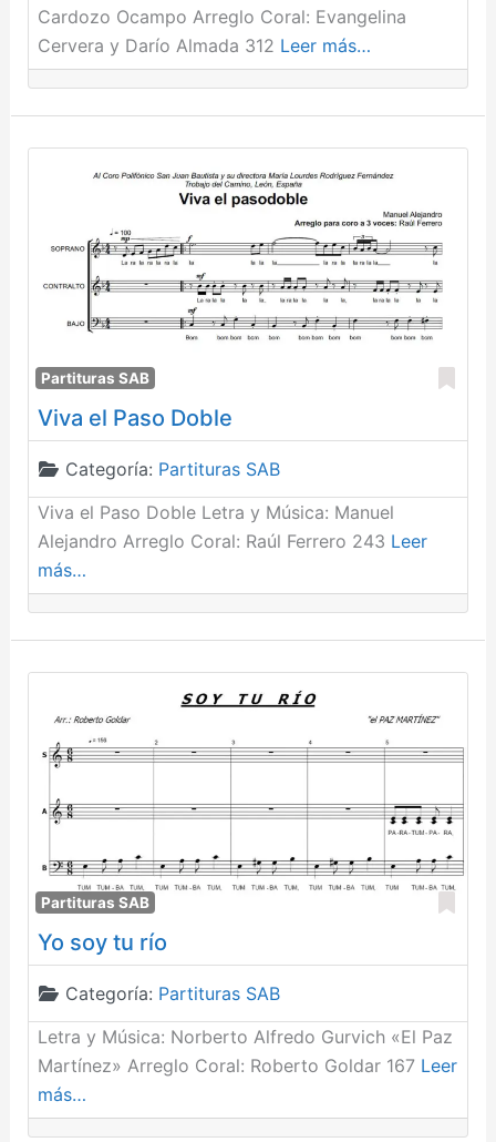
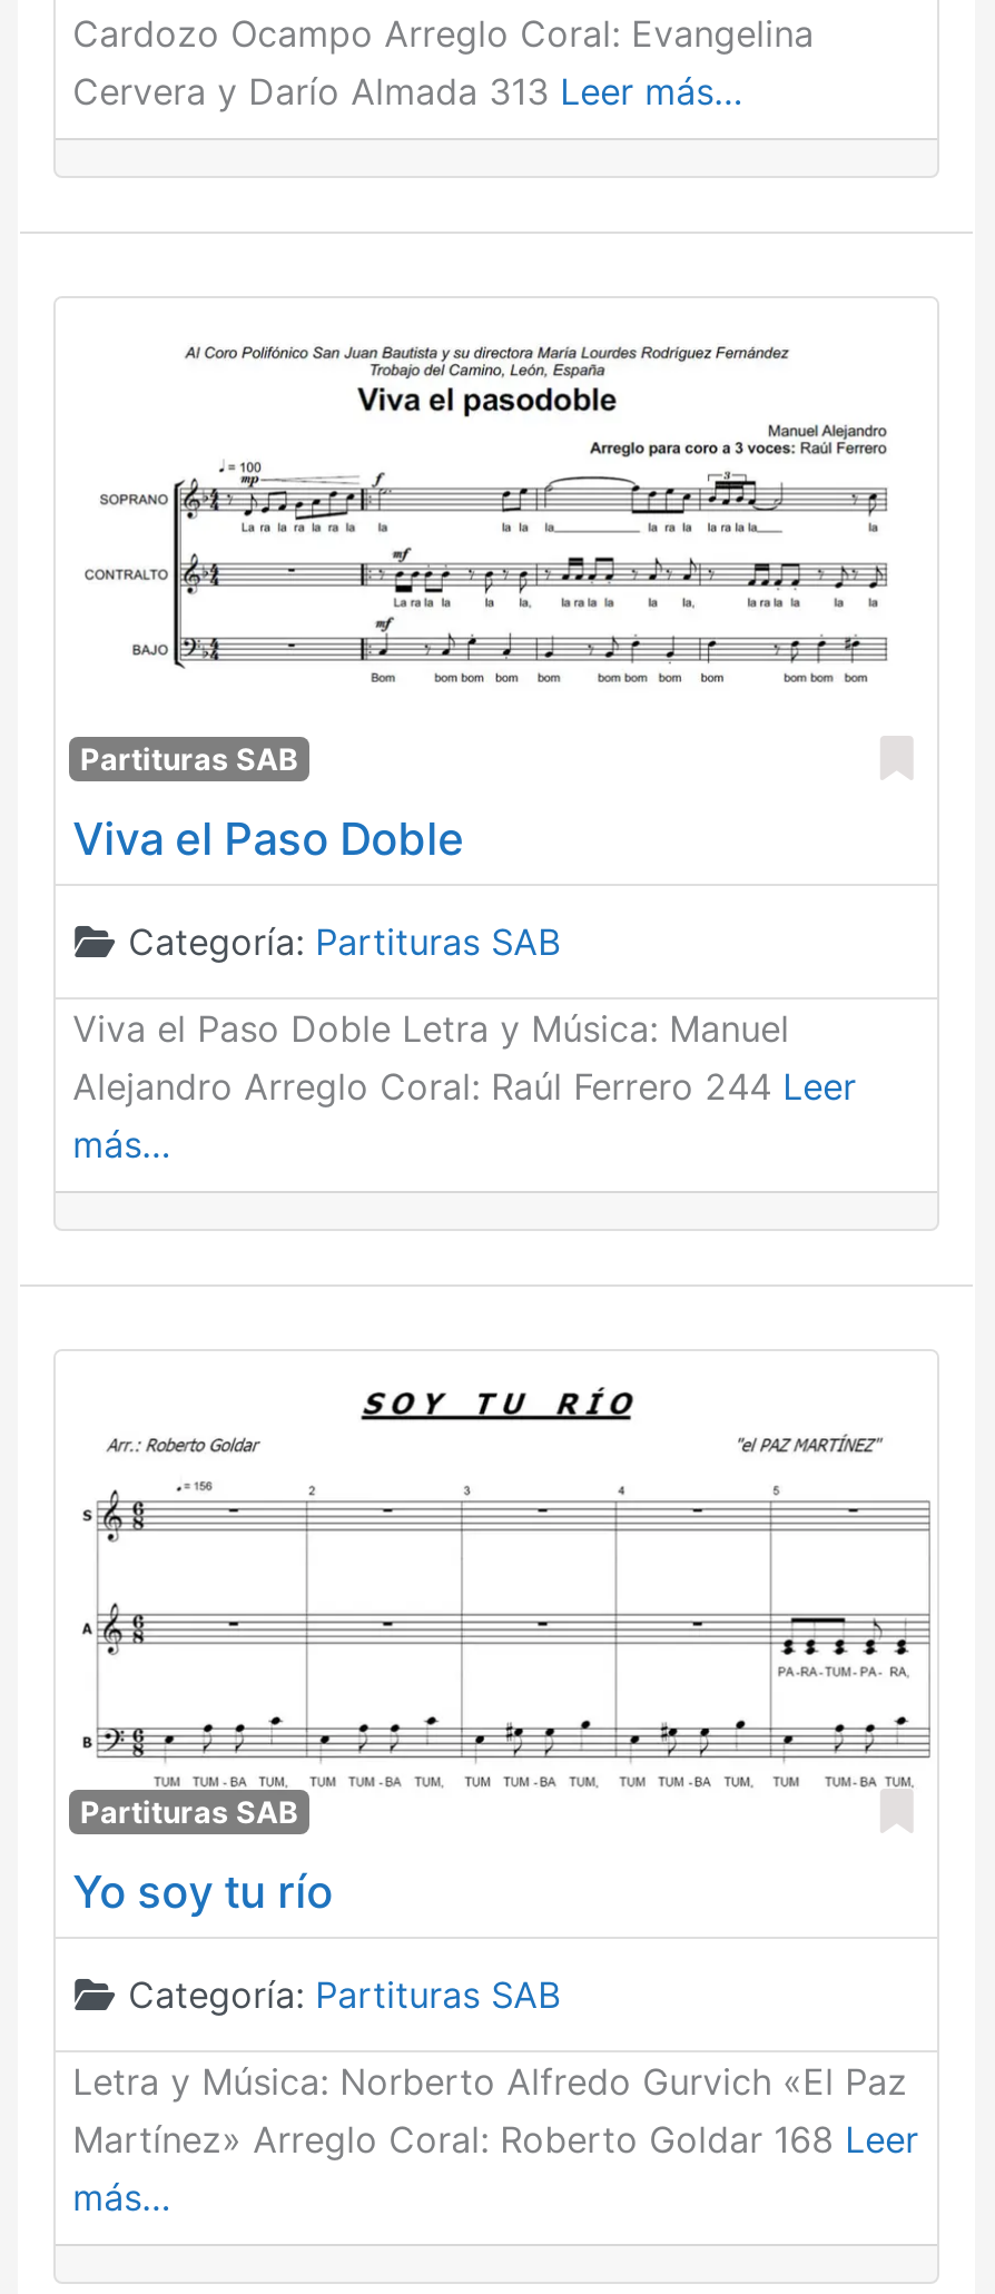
[37,34,370,56] Cervera y Darío Almada 312 Leer más… -> [73,69,743,113] Cervera y Darío Almada 313 Leer más…
[37,530,427,552] Alejandro Arreglo Coral: Raúl Ferrero 243 Leer -> [73,1064,856,1109] Alejandro Arreglo Coral: Raúl Ferrero 244 Leer
[37,1055,457,1077] Martínez» Arreglo Coral: Roberto Goldar 167 Leer -> [73,2117,918,2162] Martínez» Arreglo Coral: Roberto Goldar 168 Leer

